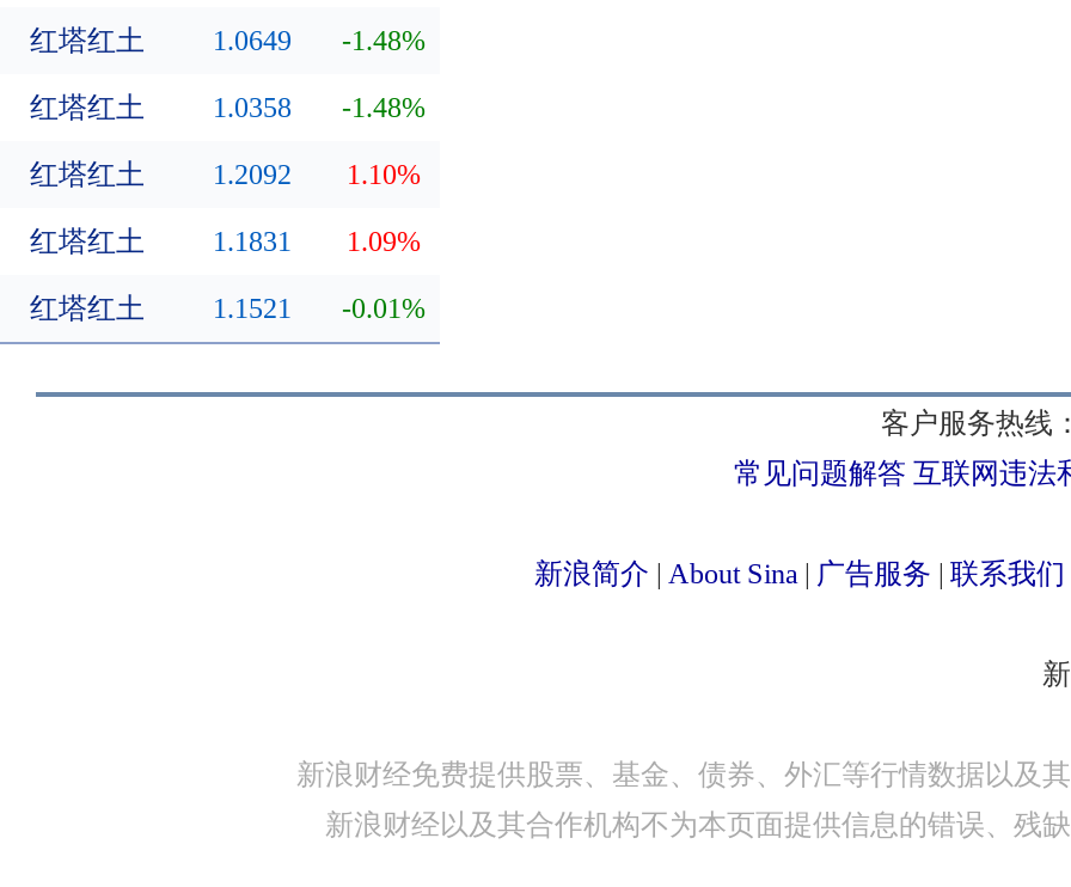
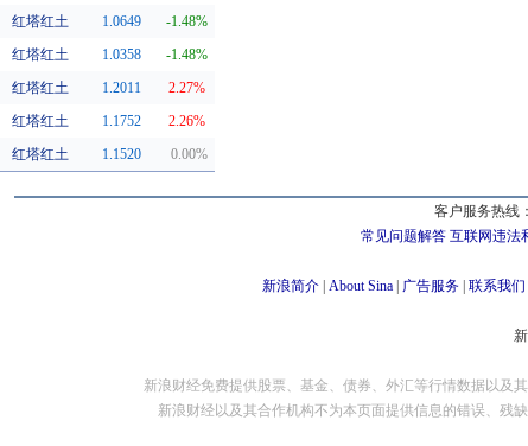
[213,158,292,191] 1.2092 -> [102,79,141,96] 1.2011
[347,158,421,191] 1.10% -> [168,79,205,96] 2.27%
[213,225,292,258] 1.1831 -> [102,113,141,129] 1.1752
[347,225,421,258] 1.09% -> [168,113,205,129] 2.26%
[213,292,292,325] 1.1521 -> [102,146,141,163] 1.1520
[342,292,426,325] -0.01% -> [171,146,208,163] 0.00%

